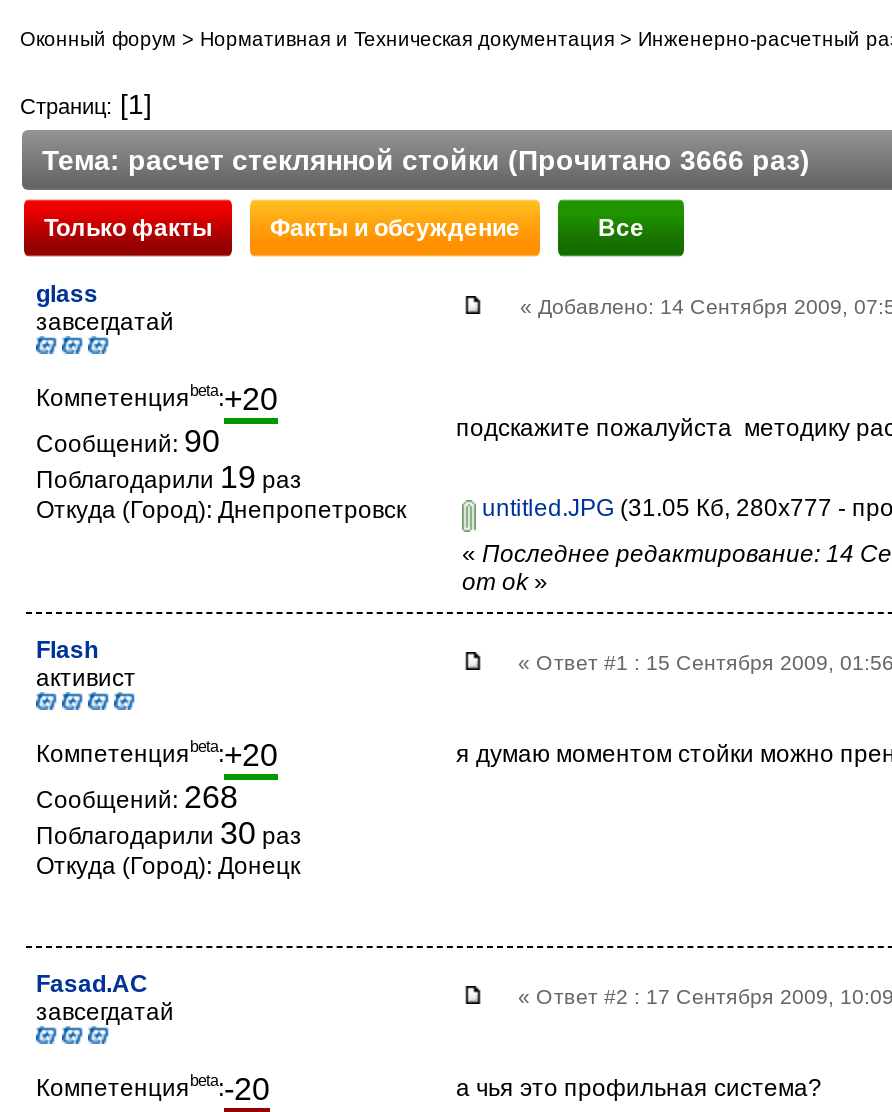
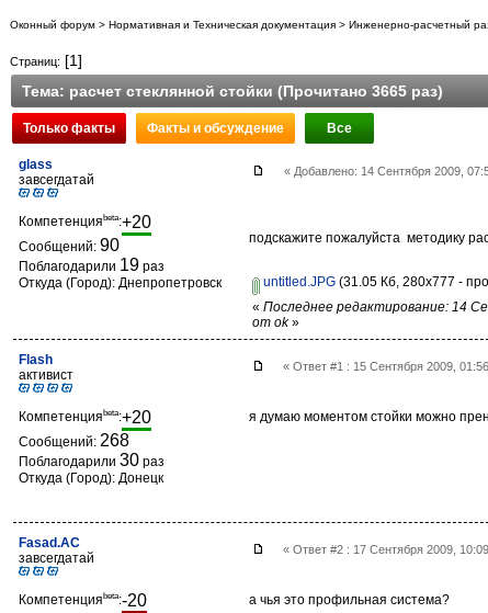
[42,145,810,177] Тема: расчет стеклянной стойки (Прочитано 3666 раз) -> [22,83,443,100] Тема: расчет стеклянной стойки (Прочитано 3665 раз)

